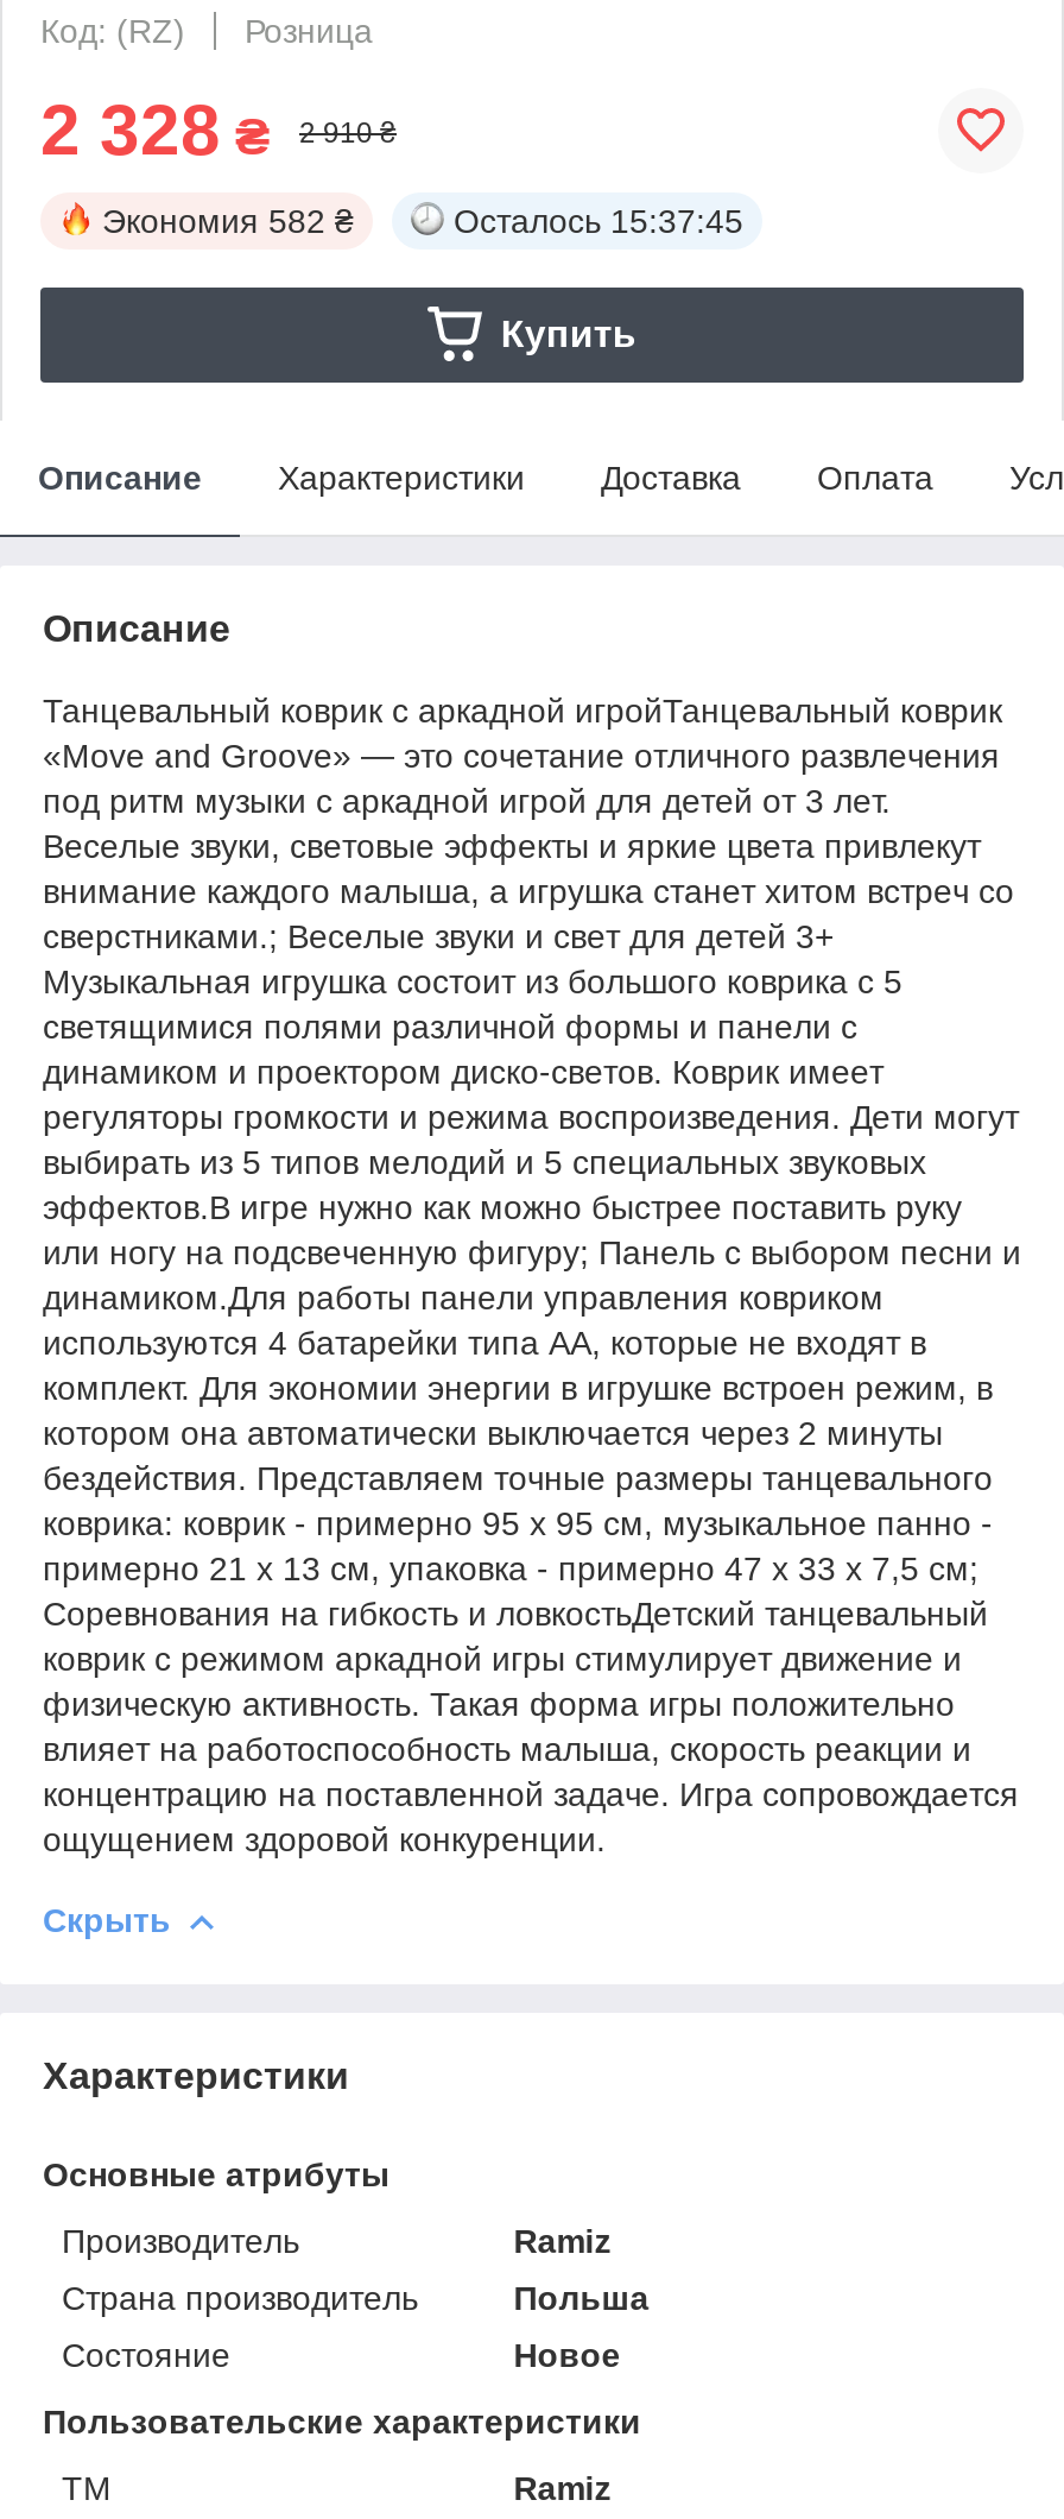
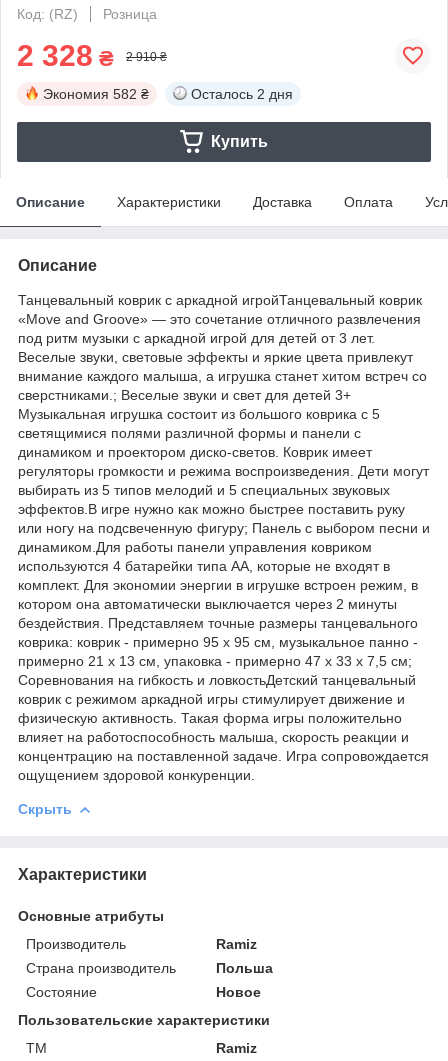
[454,202,743,240] Осталось 15:37:45 -> [191,86,293,102] Осталось 2 дня

